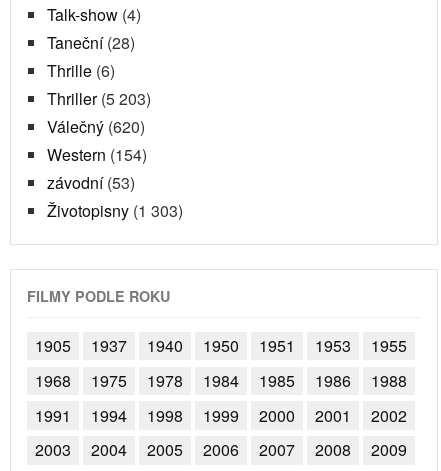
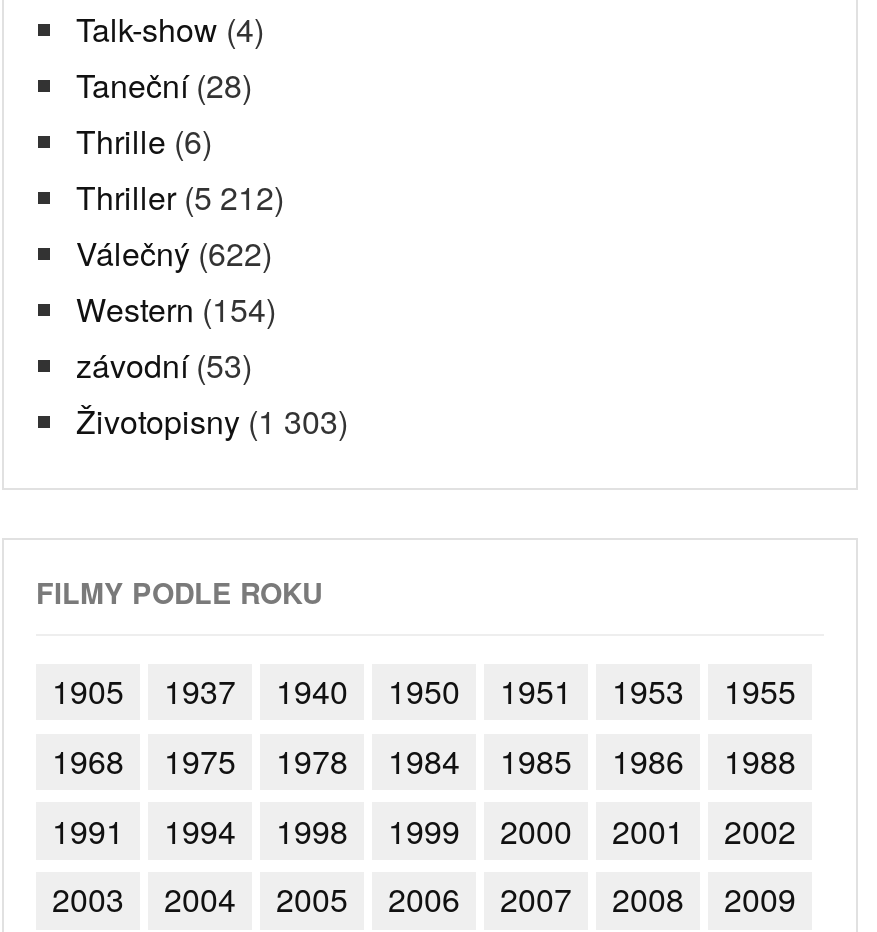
[47,87,151,110] Thriller (5 203) -> [76,174,284,220] Thriller (5 212)
[47,115,145,138] Válečný (620) -> [76,230,272,276] Válečný (622)

